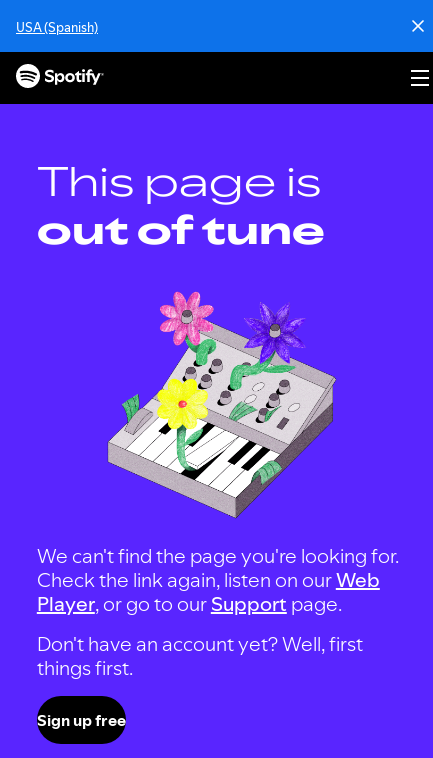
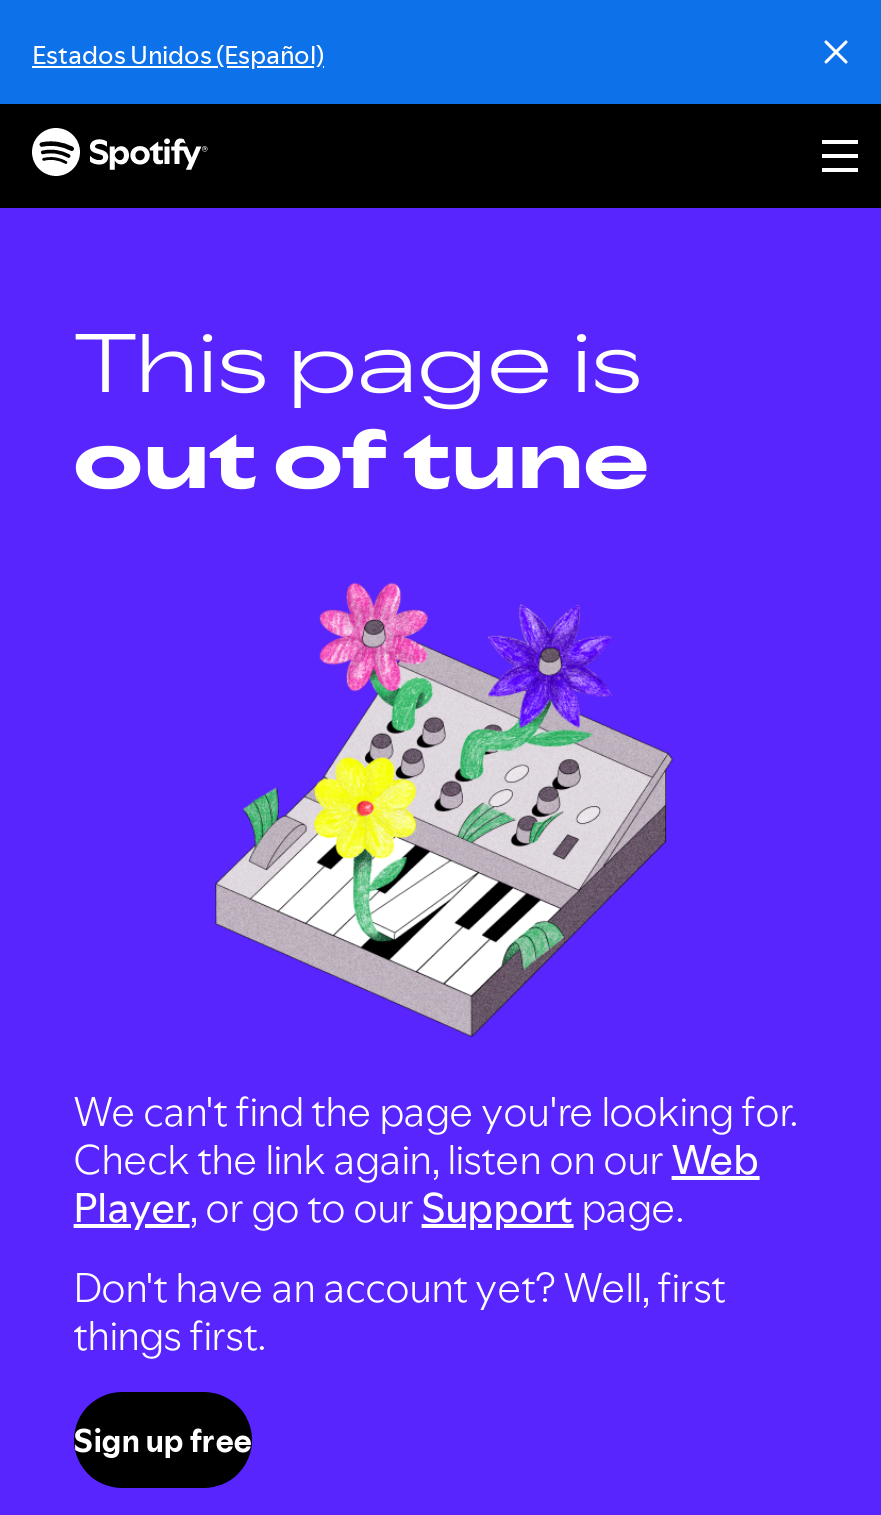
[16,18,98,36] USA (Spanish) -> [32,36,324,72] Estados Unidos (Español)

